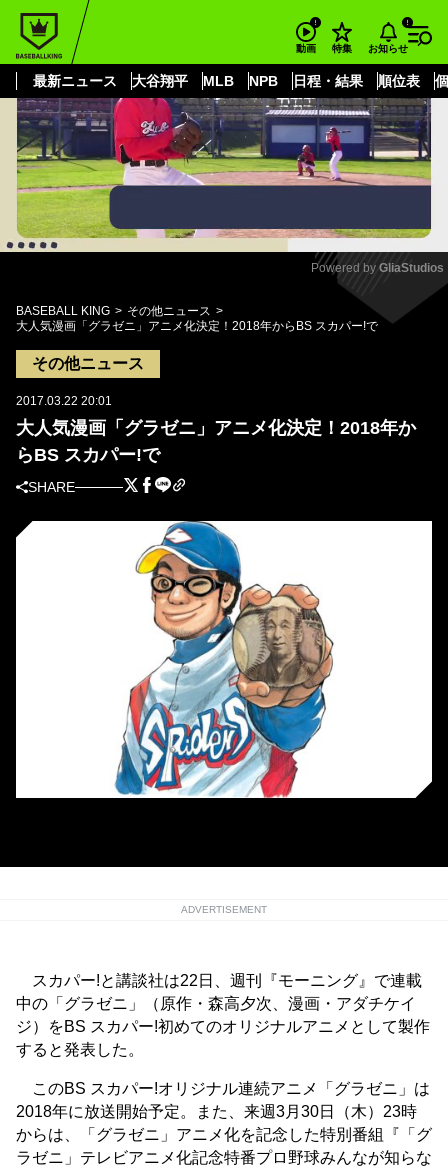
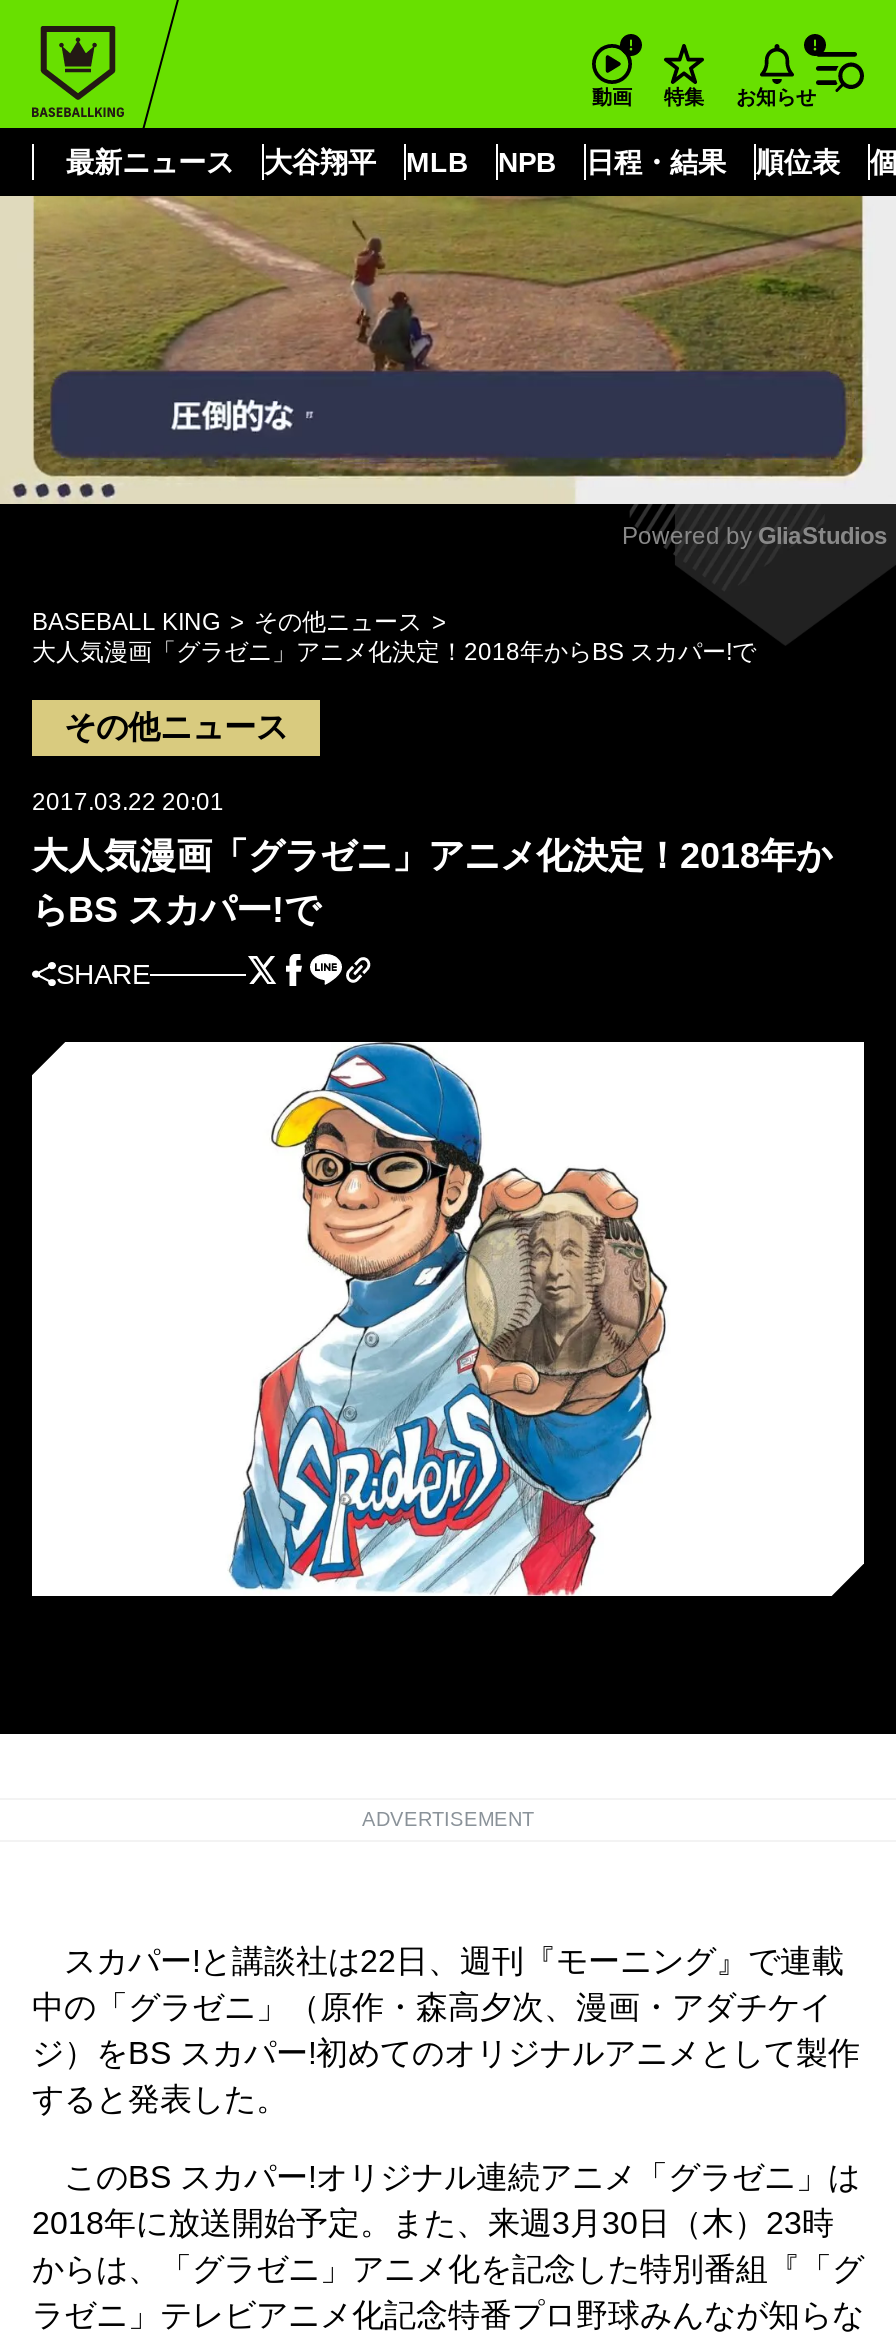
[16,97,432,238] [image] -> [32,194,864,478] [image]

